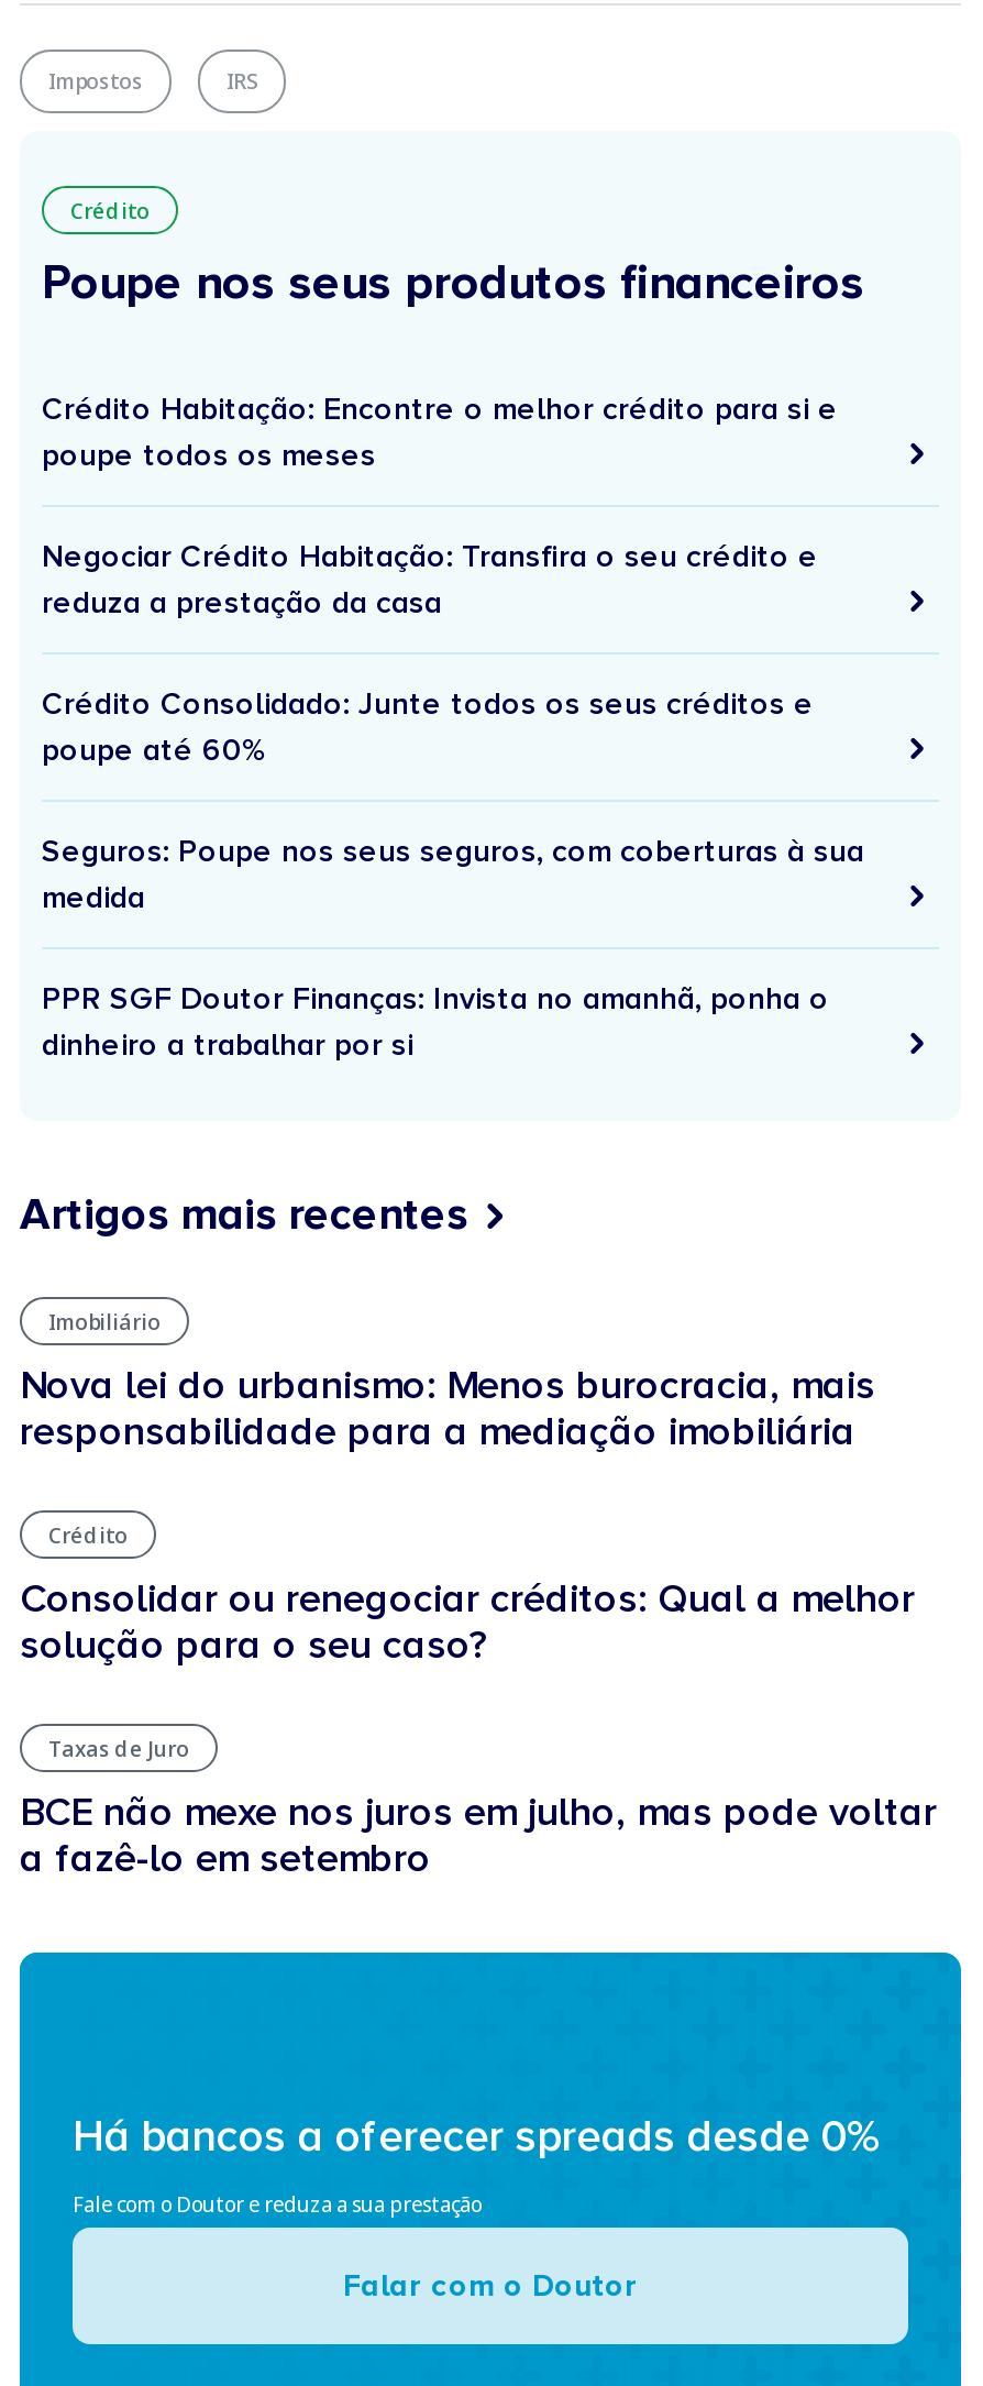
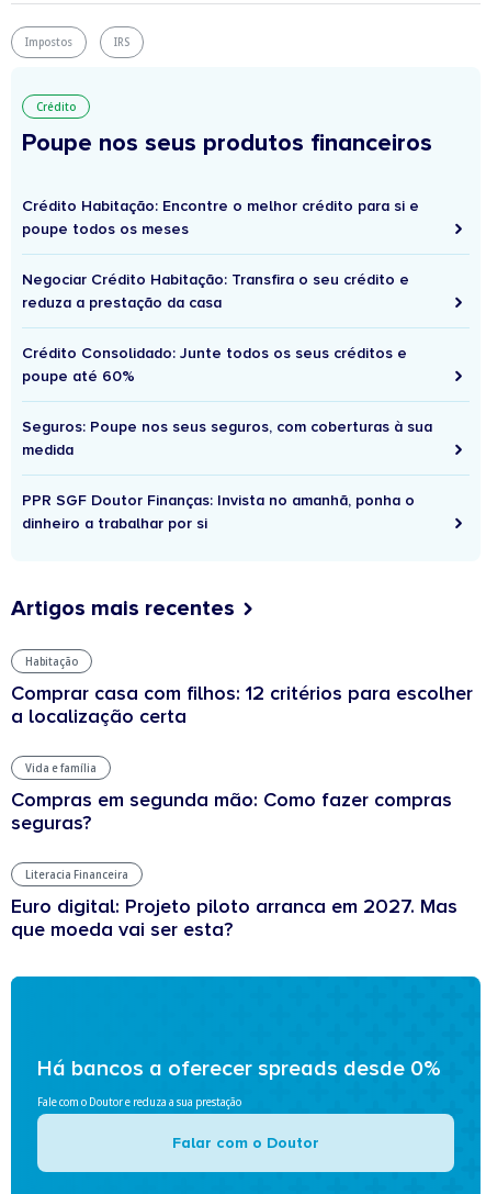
[48,1305,161,1336] Imobiliário -> [25,654,78,669] Habitação
[20,1360,875,1455] Nova lei do urbanismo: Menos burocracia, mais | responsabilidade para a mediação imobiliária -> [11,681,473,729] Comprar casa com filhos: 12 critérios para escolher | a localização certa
[48,1519,128,1550] Crédito -> [25,760,97,776] Vida e família
[20,1574,915,1668] Consolidar ou renegociar créditos: Qual a melhor | solução para o seu caso? -> [11,788,452,835] Compras em segunda mão: Como fazer compras | seguras?
[48,1732,189,1763] Taxas de Juro -> [25,867,128,882] Literacia Financeira
[20,1787,937,1882] BCE não mexe nos juros em julho, mas pode voltar | a fazê-lo em setembro -> [11,894,457,942] Euro digital: Projeto piloto arranca em 2027. Mas | que moeda vai ser esta?

